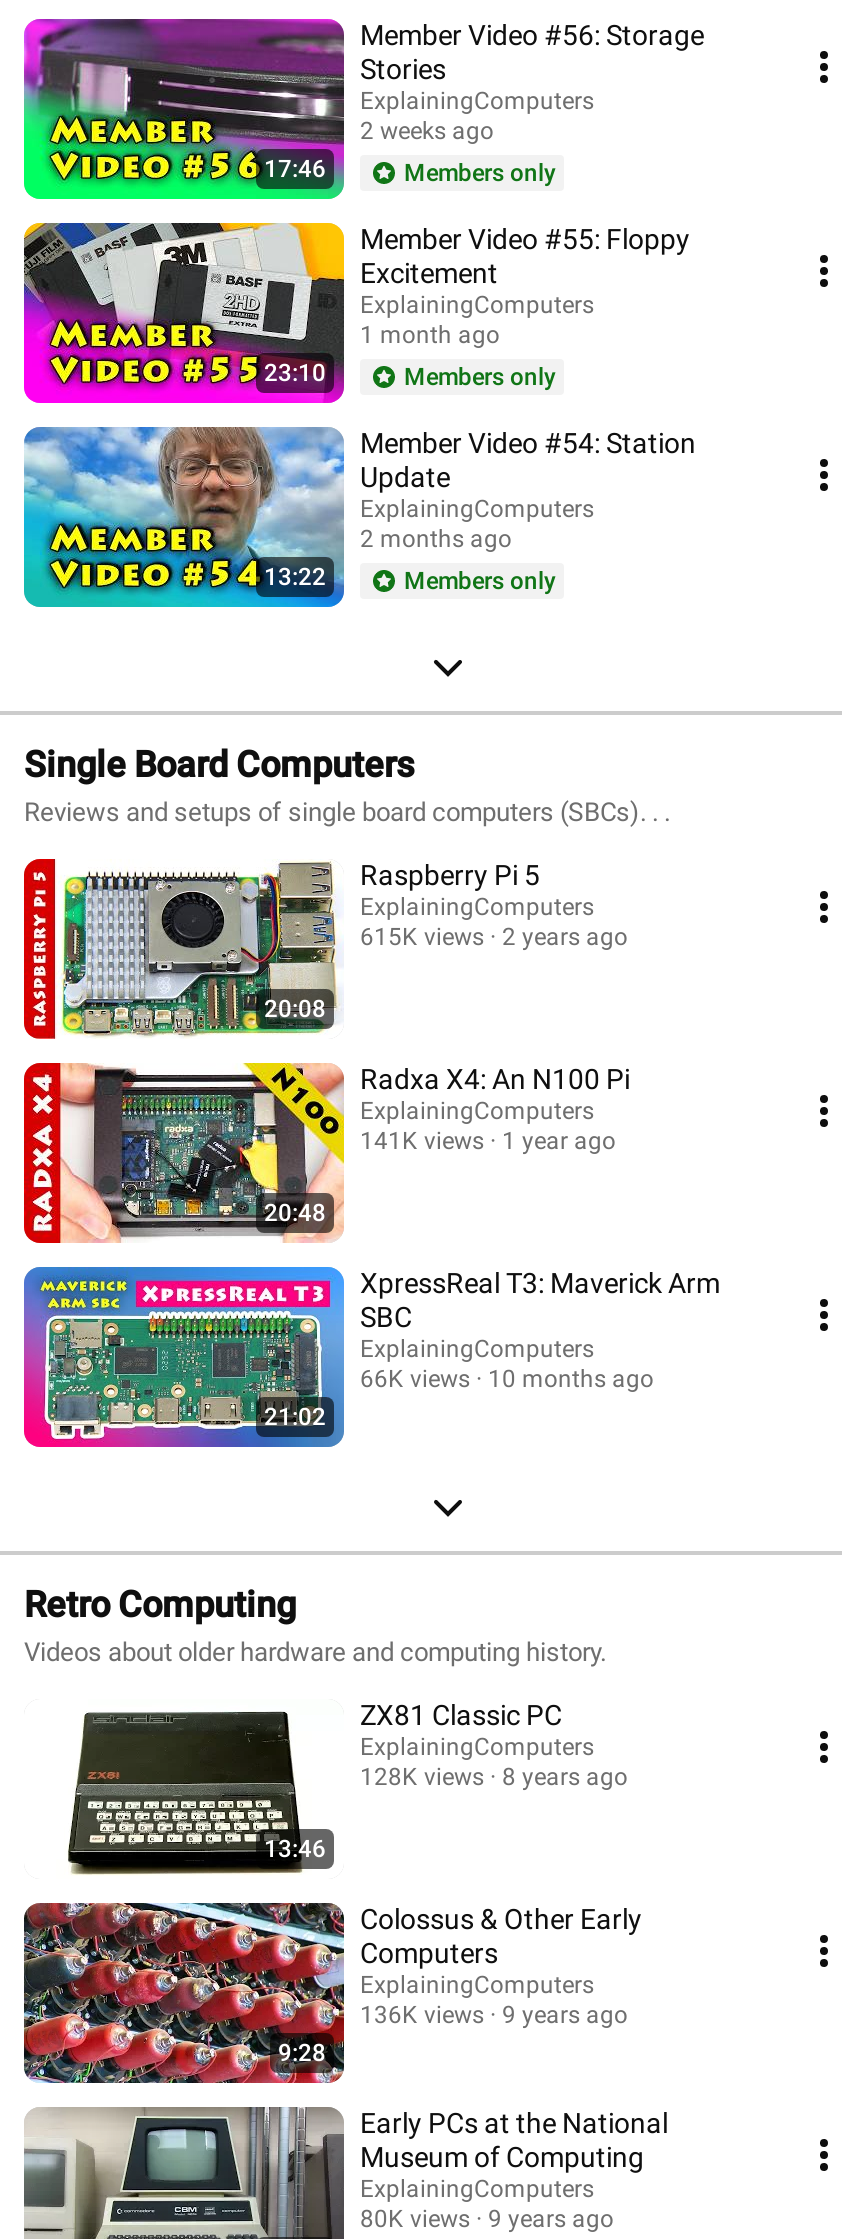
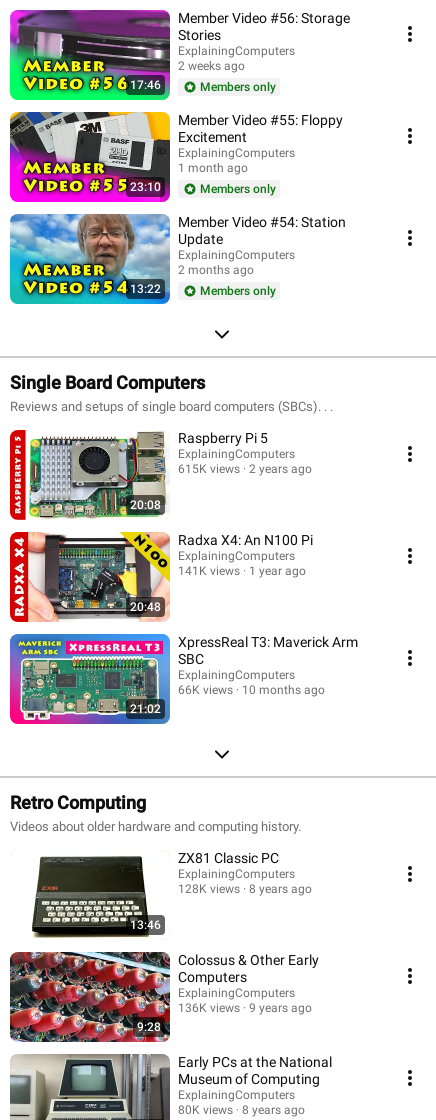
[360,2204,614,2232] 80K views 9 years ago -> [178,1102,305,1116] 80K views 8 years ago

